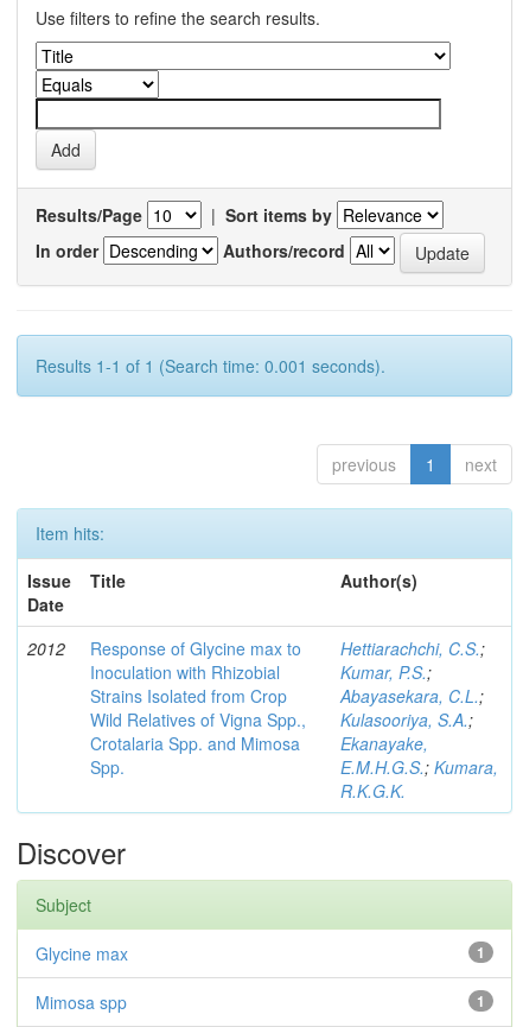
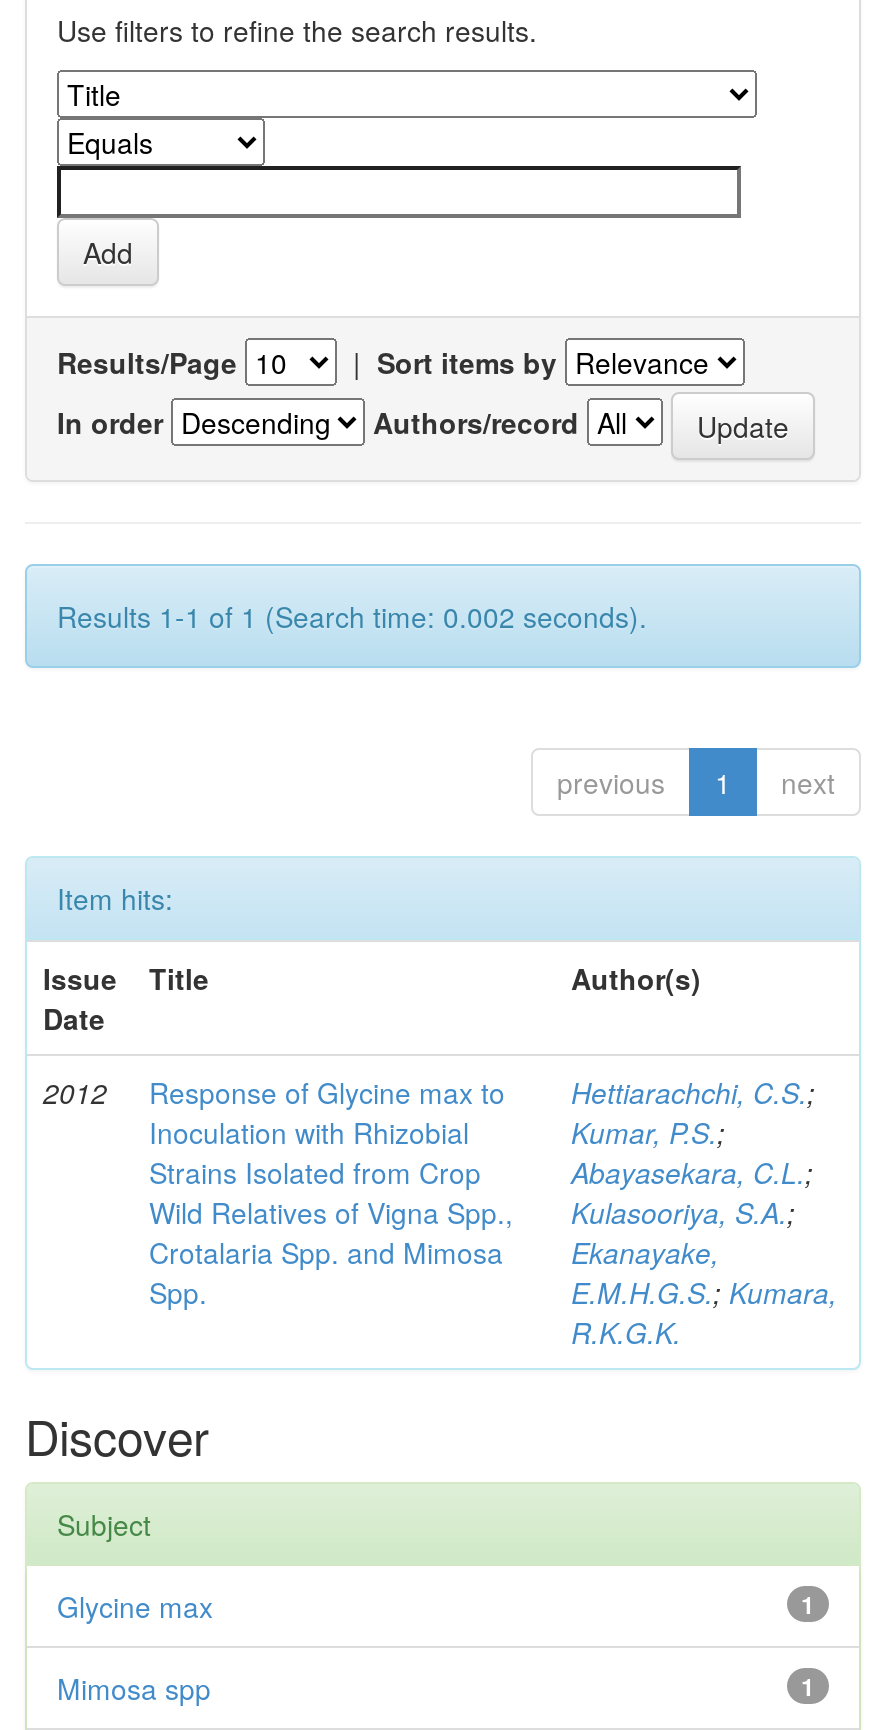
[36,354,385,378] Results 1-1 of 1 (Search time: 0.001 seconds). -> [57,596,647,636] Results 1-1 of 1 (Search time: 0.002 seconds).

